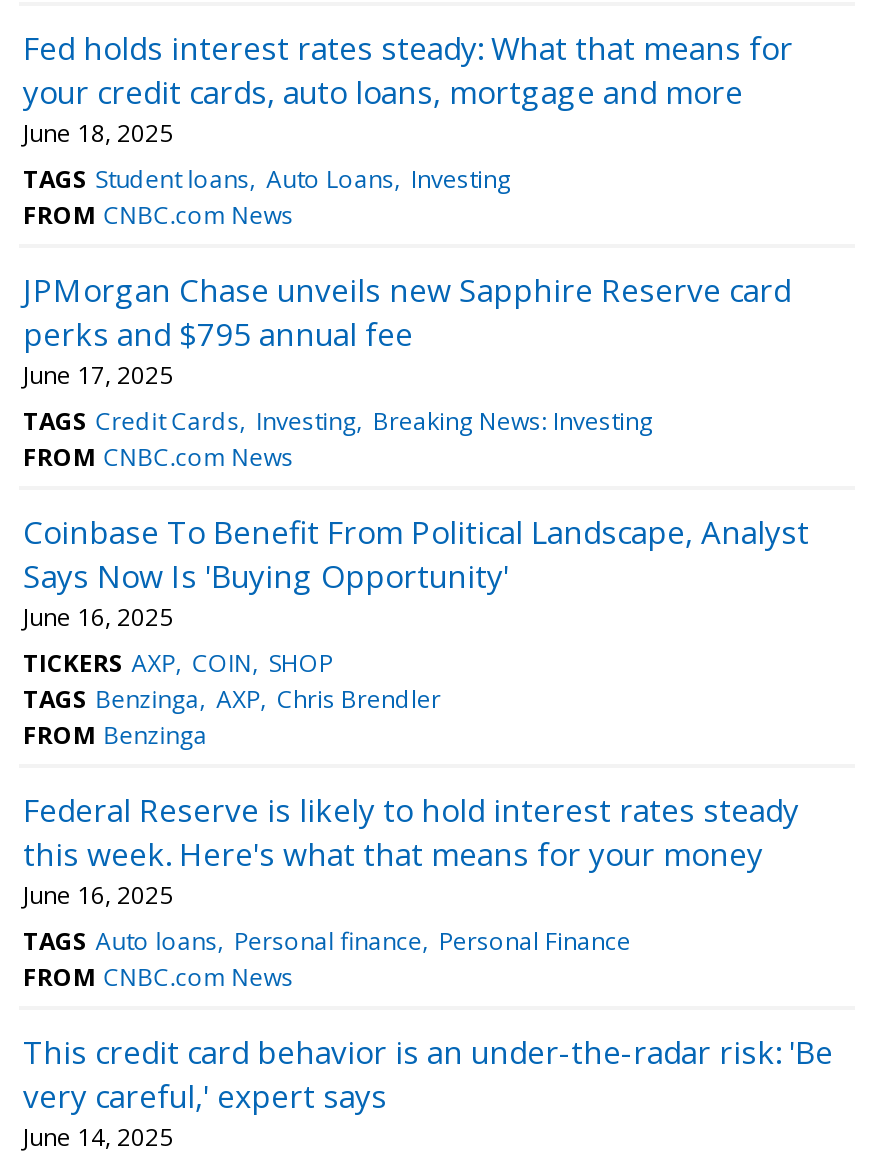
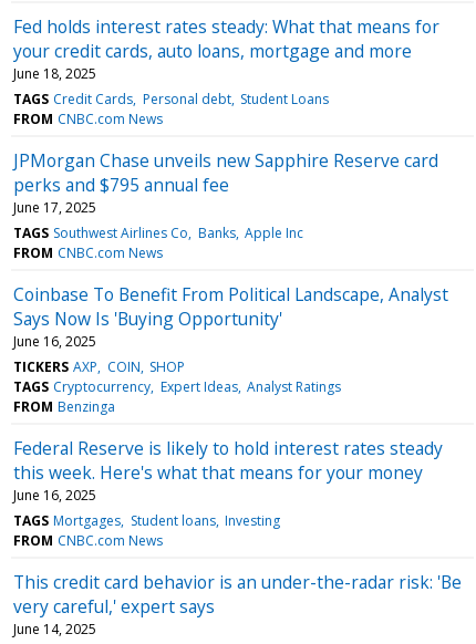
[23,162,511,196] TAGS Student loans Auto Loans Investing -> [13,89,329,108] TAGS Credit Cards Personal debt Student Loans
[23,404,653,438] TAGS Credit Cards Investing Breaking News: Investing -> [13,223,303,242] TAGS Southwest Airlines Co Banks Apple Inc
[23,682,441,716] TAGS Benzinga AXP Chris Brendler -> [13,377,341,396] TAGS Cryptocurrency Expert Ideas Analyst Ratings
[23,924,631,958] TAGS Auto loans Personal finance Personal Finance -> [13,511,280,530] TAGS Mortgages Student loans Investing

